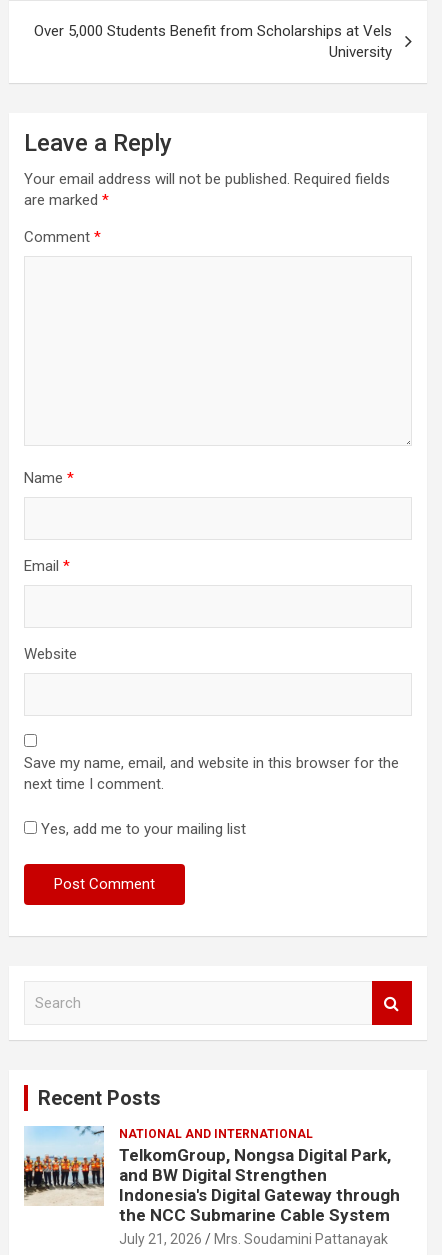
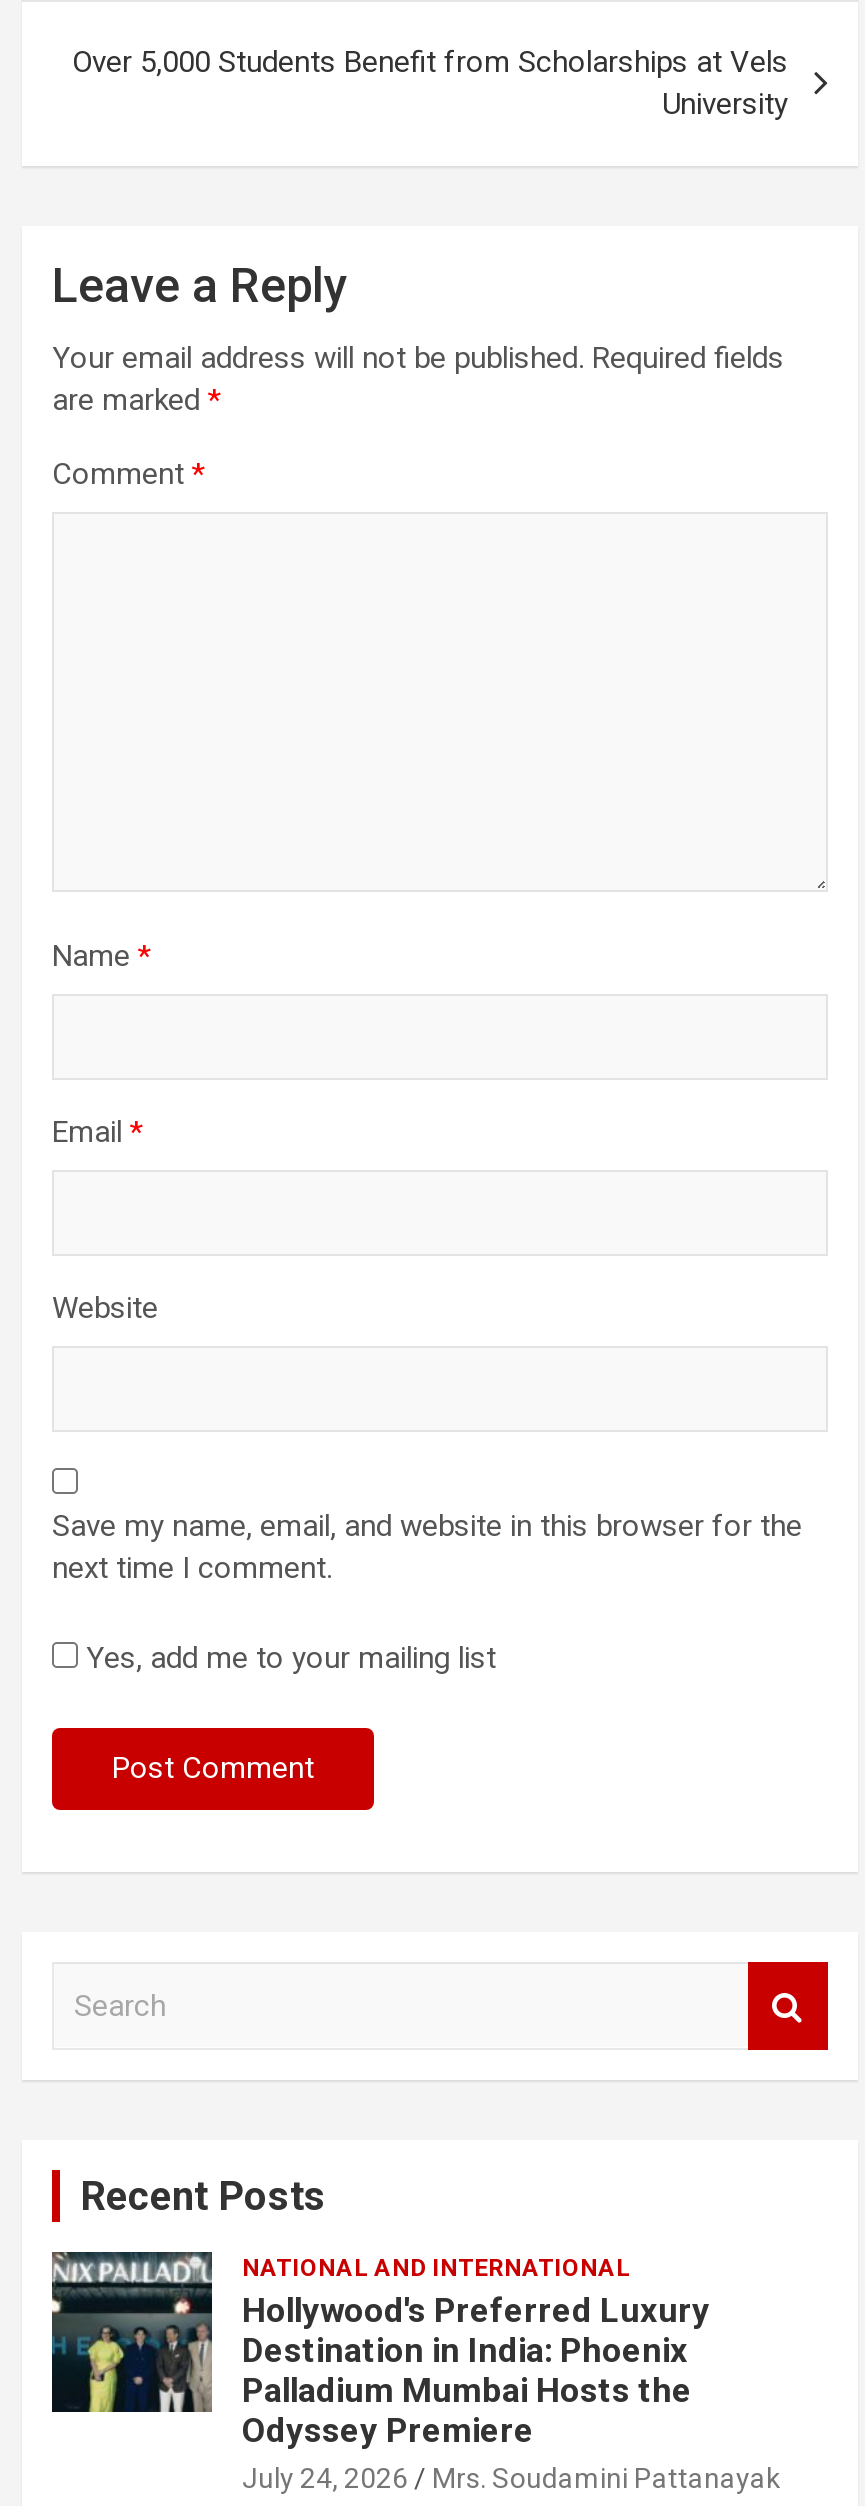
[23,1126,400,1246] [image] | TelkomGroup, Nongsa Digital Park, | and BW Digital Strengthen | Indonesia's Digital Gateway through | the NCC Submarine Cable System | July 21, 2026 -> [50,2250,710,2493] [image] | Hollywood's Preferred Luxury | Destination in India: Phoenix | Palladium Mumbai Hosts the | Odyssey Premiere | July 24, 2026

